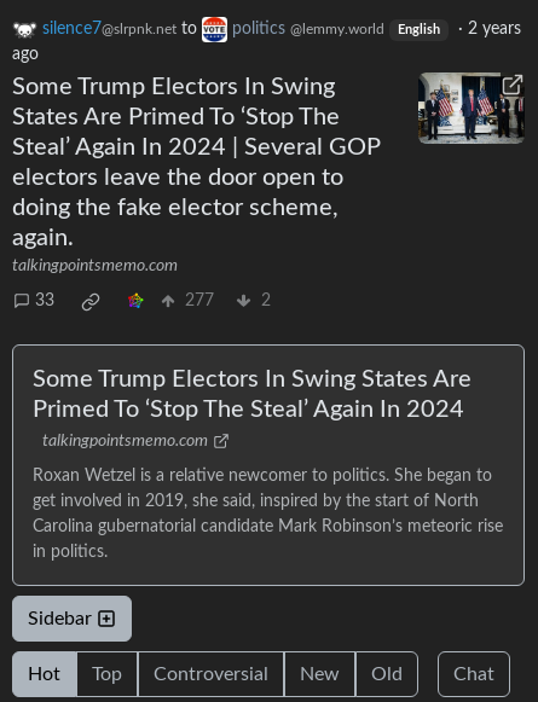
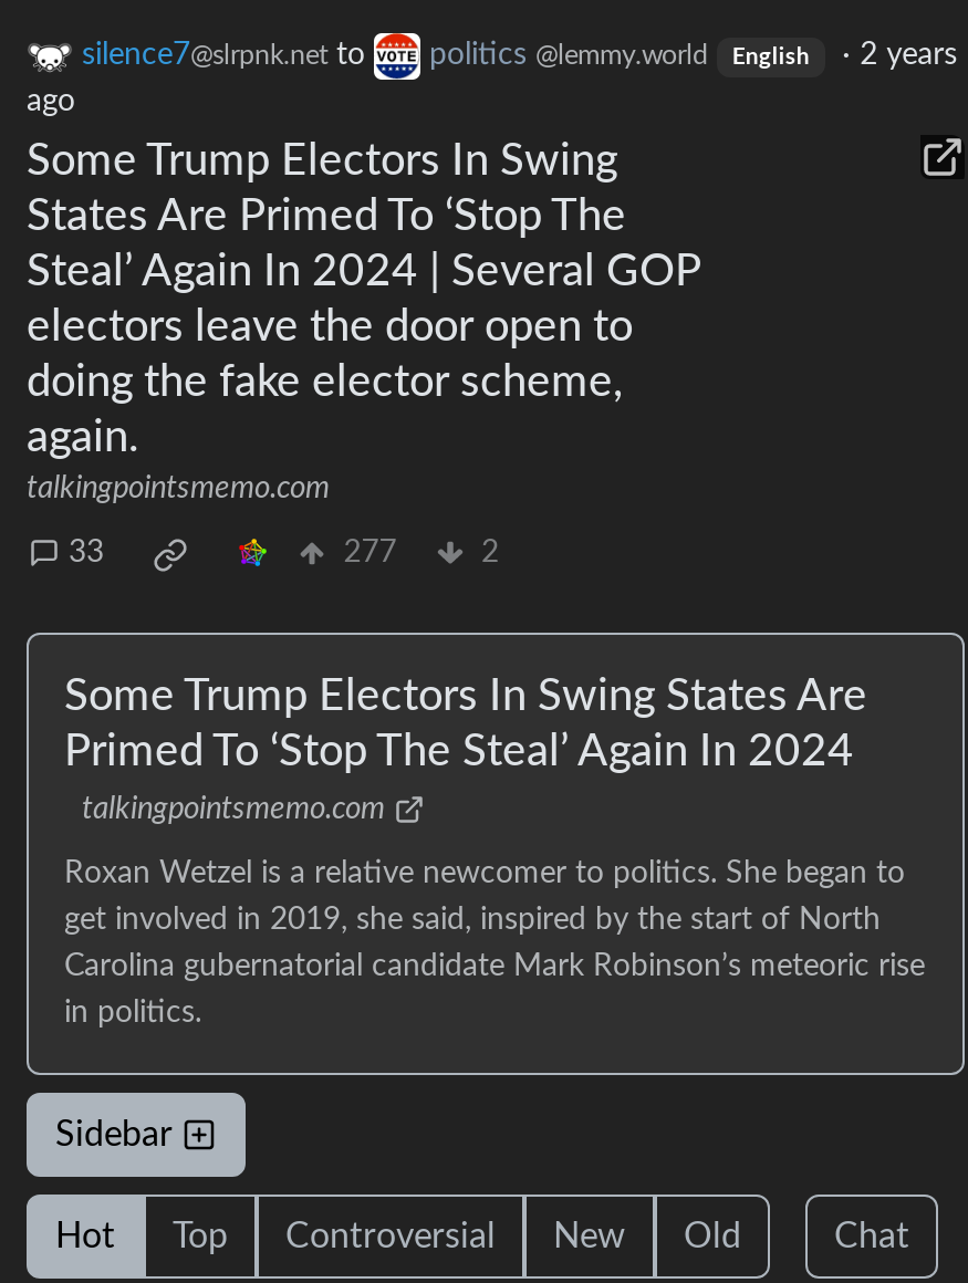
[417,71,525,145] [image] -> none

